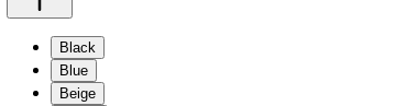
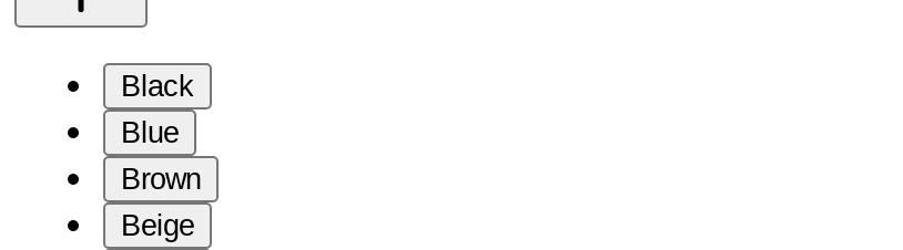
none -> [121,162,201,195] Brown

